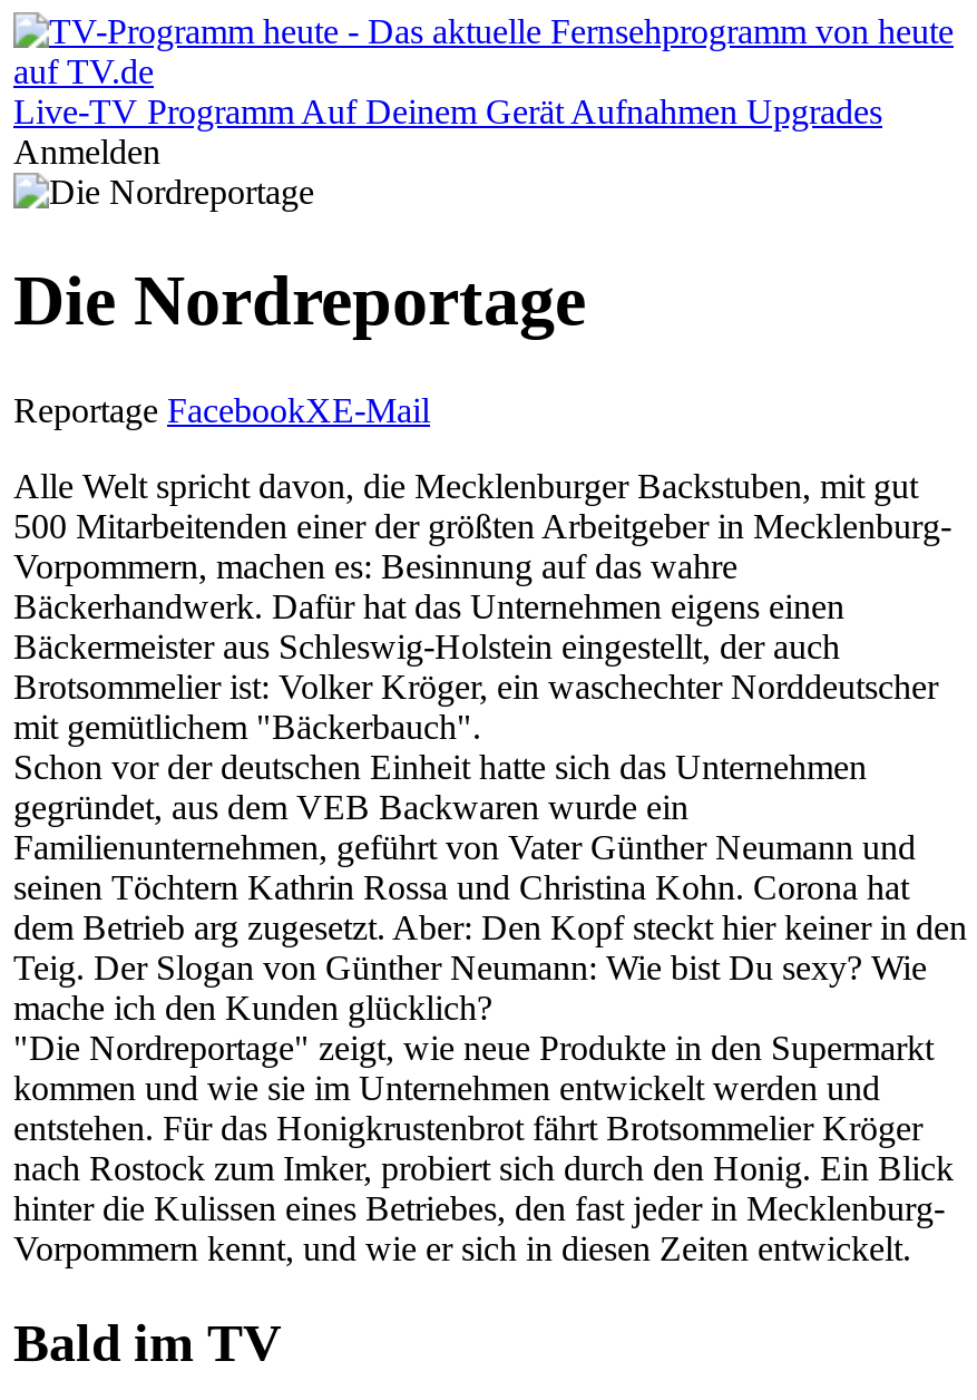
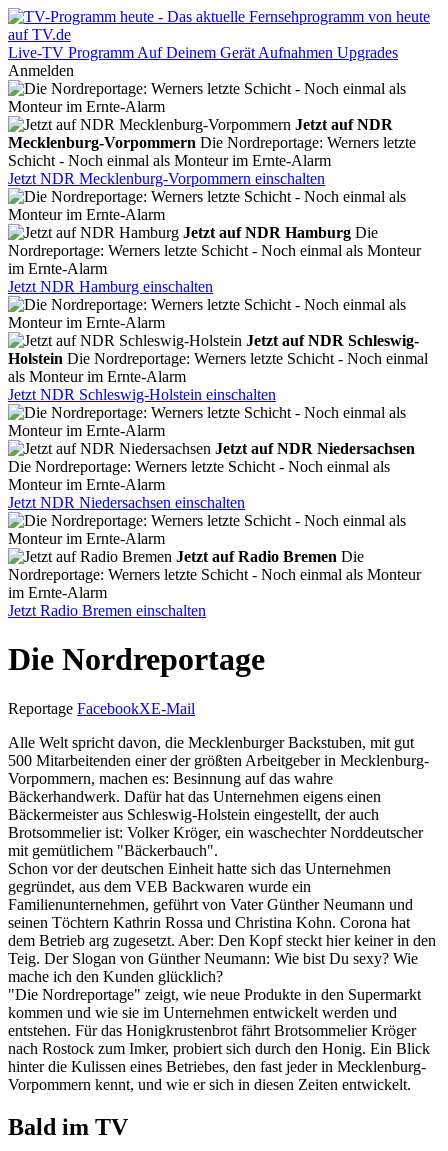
none -> [8,116,428,619] Jetzt auf NDR | Mecklenburg-Vorpommern Die Nordreportage: Werners letzte | Schicht - Noch einmal als Monteur im Ernte-Alarm | Jetzt NDR Mecklenburg-Vorpommern einschalten | Jetzt auf NDR Hamburg Die | Nordreportage: Werners letzte Schicht - Noch einmal als Monteur | im Ernte-Alarm | Jetzt NDR Hamburg einschalten | Jetzt auf NDR Schleswig- | Holstein Die Nordreportage: Werners letzte Schicht - Noch einmal | als Monteur im Ernte-Alarm | Jetzt NDR Schleswig-Holstein einschalten | Jetzt auf NDR Niedersachsen | Die Nordreportage: Werners letzte Schicht - Noch einmal als | Monteur im Ernte-Alarm | Jetzt NDR Niedersachsen einschalten | Jetzt auf Radio Bremen Die | Nordreportage: Werners letzte Schicht - Noch einmal als Monteur | im Ernte-Alarm | Jetzt Radio Bremen einschalten

